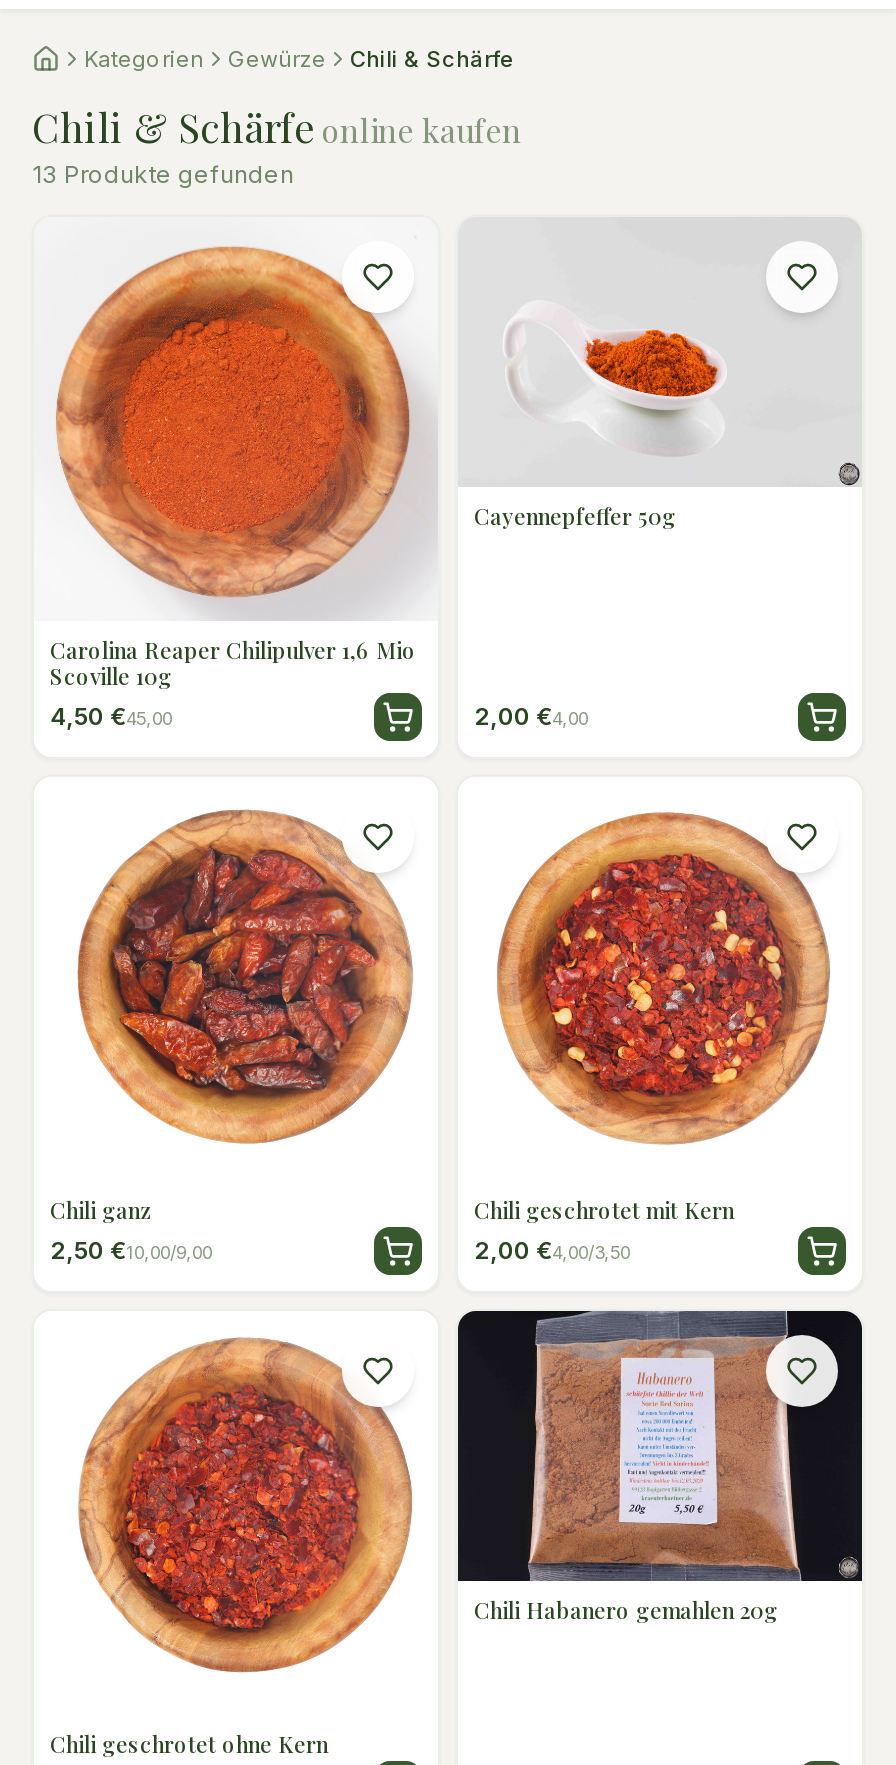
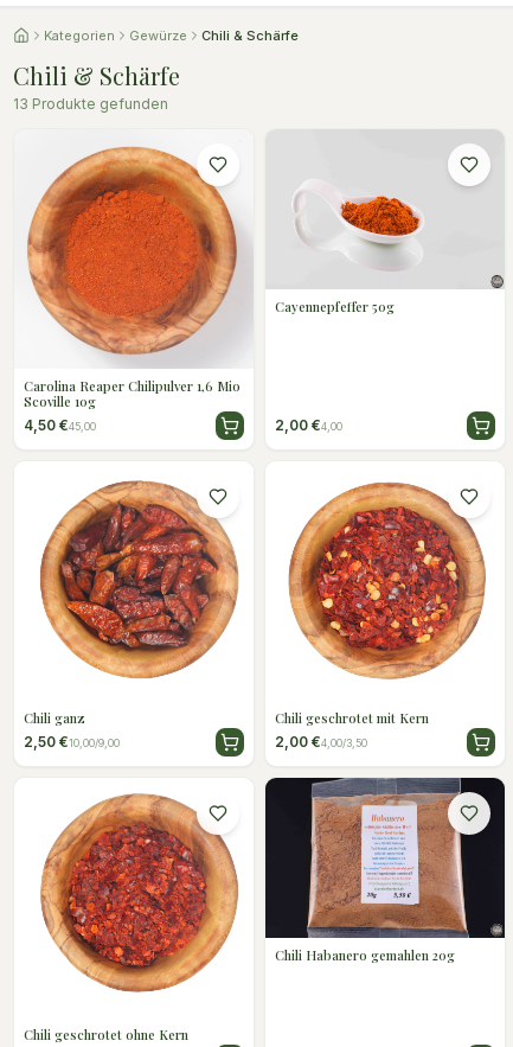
[32,99,522,153] Chili & Schärfe online kaufen -> [13,59,180,91] Chili & Schärfe

